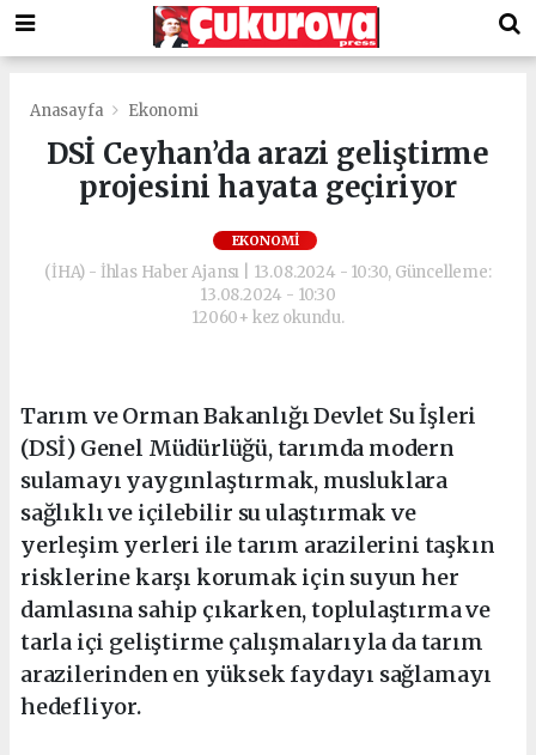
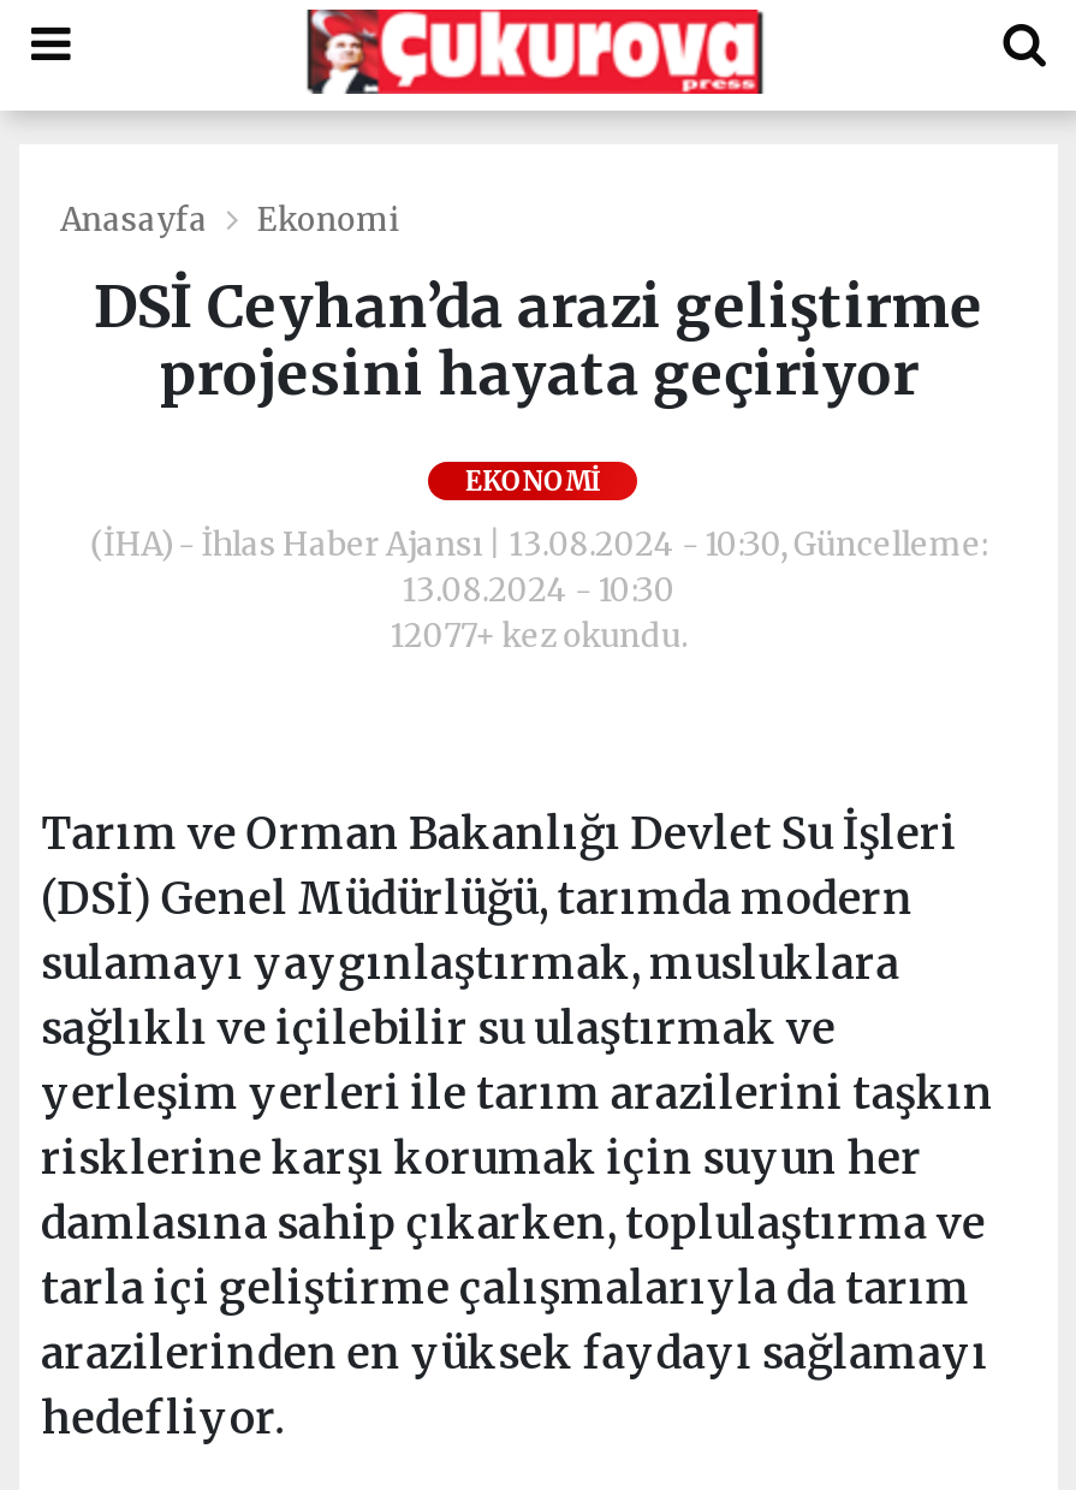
[192,307,344,328] 12060+ kez okundu. -> [390,615,687,656] 12077+ kez okundu.

